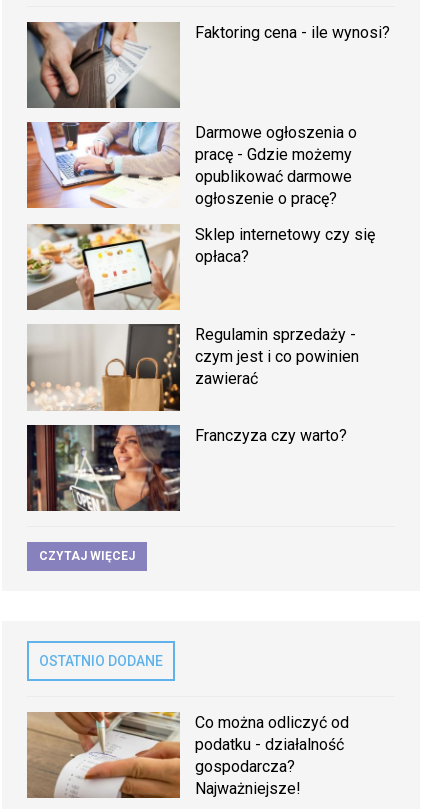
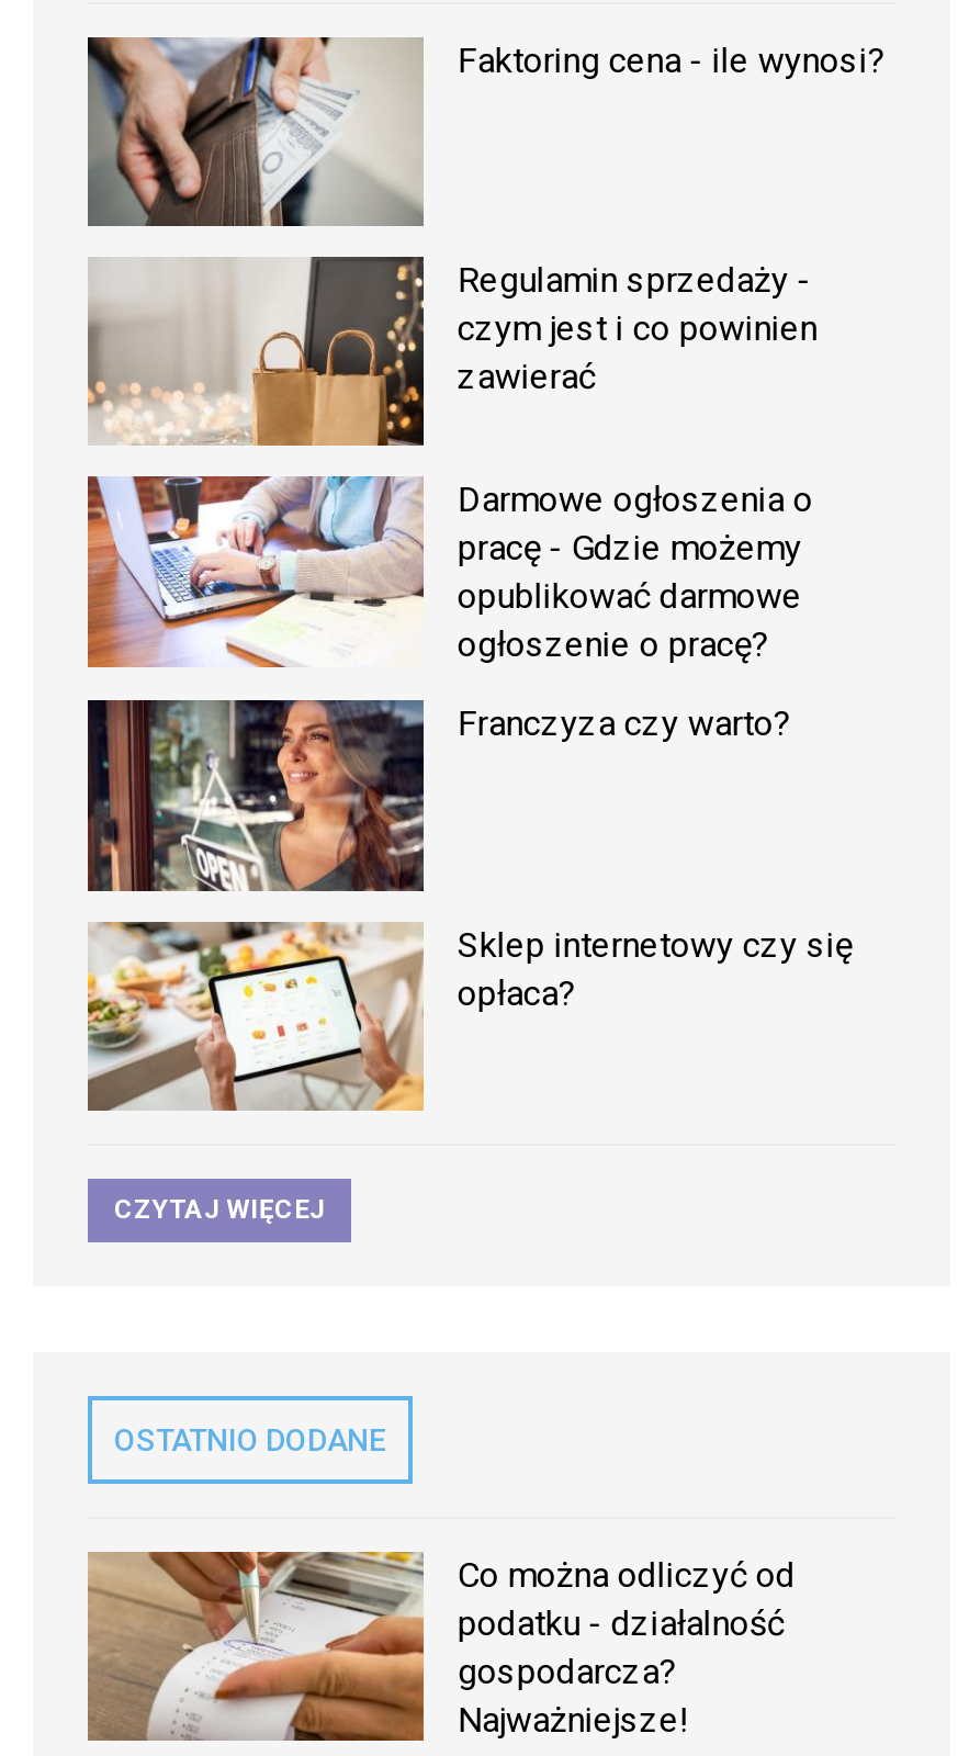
moved [25,120,357,211] -> [83,472,813,672]: [image] | Darmowe ogłoszenia o | pracę - Gdzie możemy | opublikować darmowe | ogłoszenie o pracę?
moved [25,223,375,313] -> [83,918,852,1115]: [image] | Sklep internetowy czy się | opłaca?
moved [26,323,359,412] -> [88,257,817,448]: [image] | Regulamin sprzedaży - | czym jest i co powinien | zawierać
moved [26,424,347,512] -> [86,698,791,893]: [image] | Franczyza czy warto?

